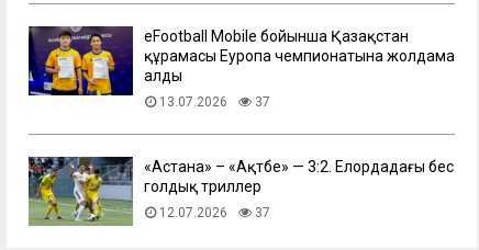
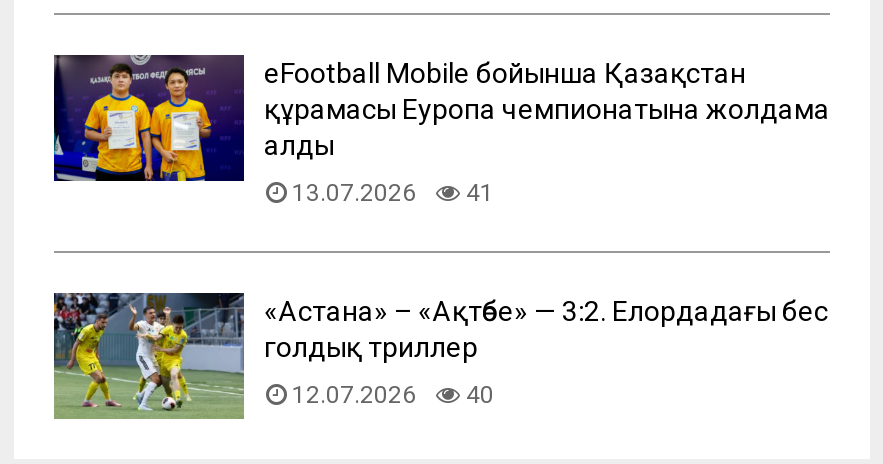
[159,94,270,109] 13.07.2026 37 -> [292,178,494,206] 13.07.2026 41
[159,205,270,220] 12.07.2026 37 -> [292,380,494,408] 12.07.2026 40

